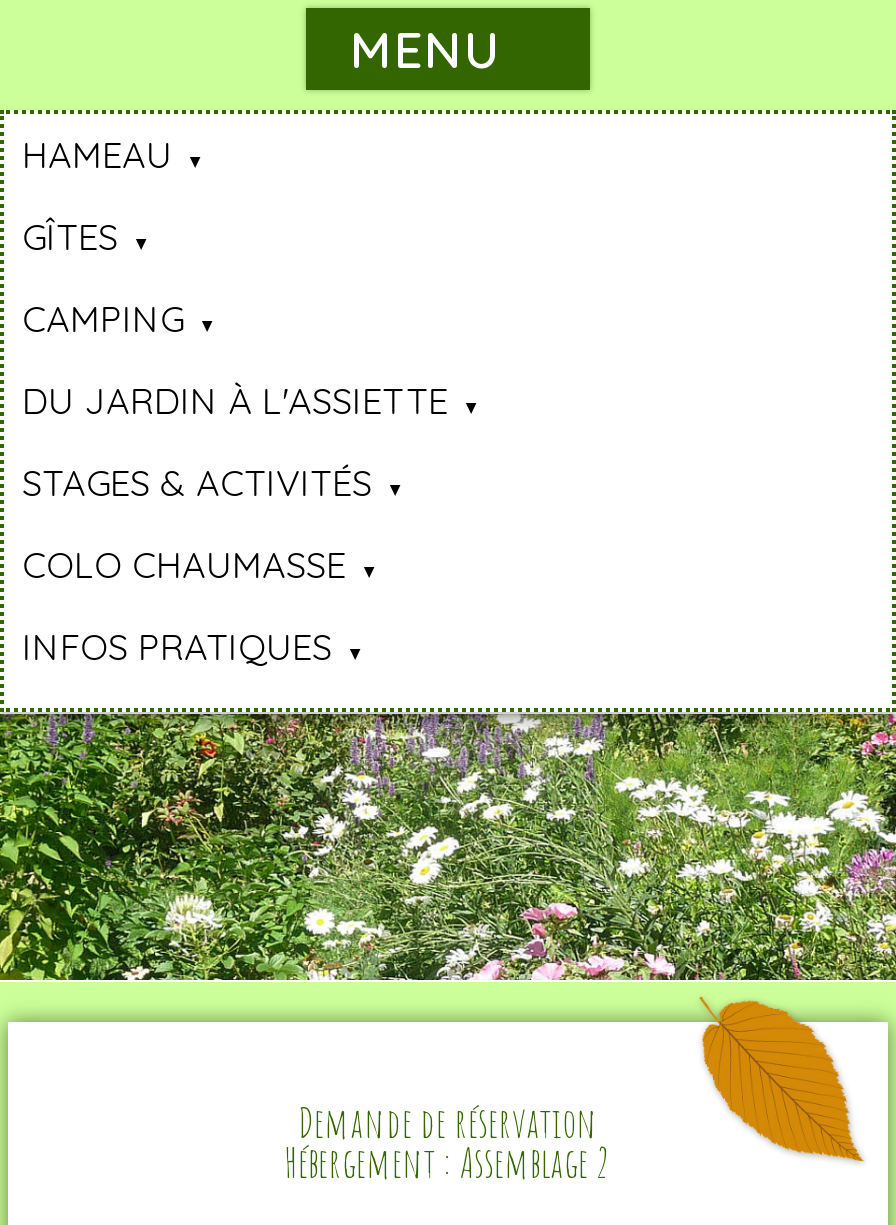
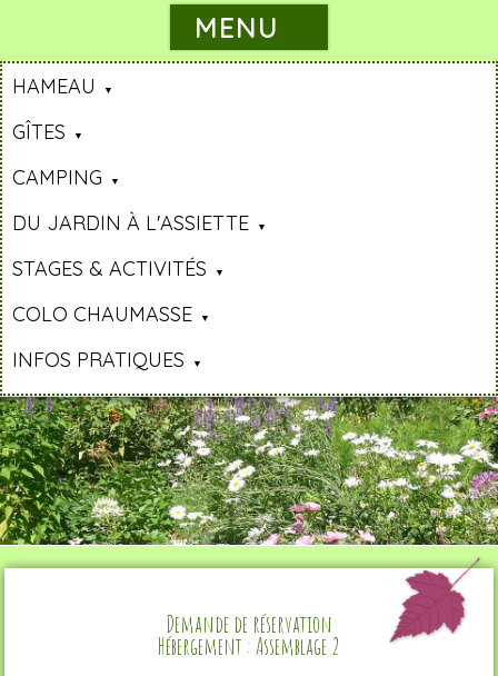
[700,996,864,1164] [image] -> [389,556,480,646] [image]

